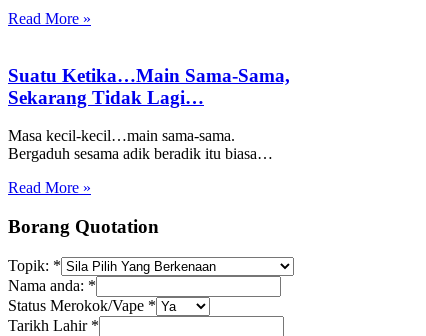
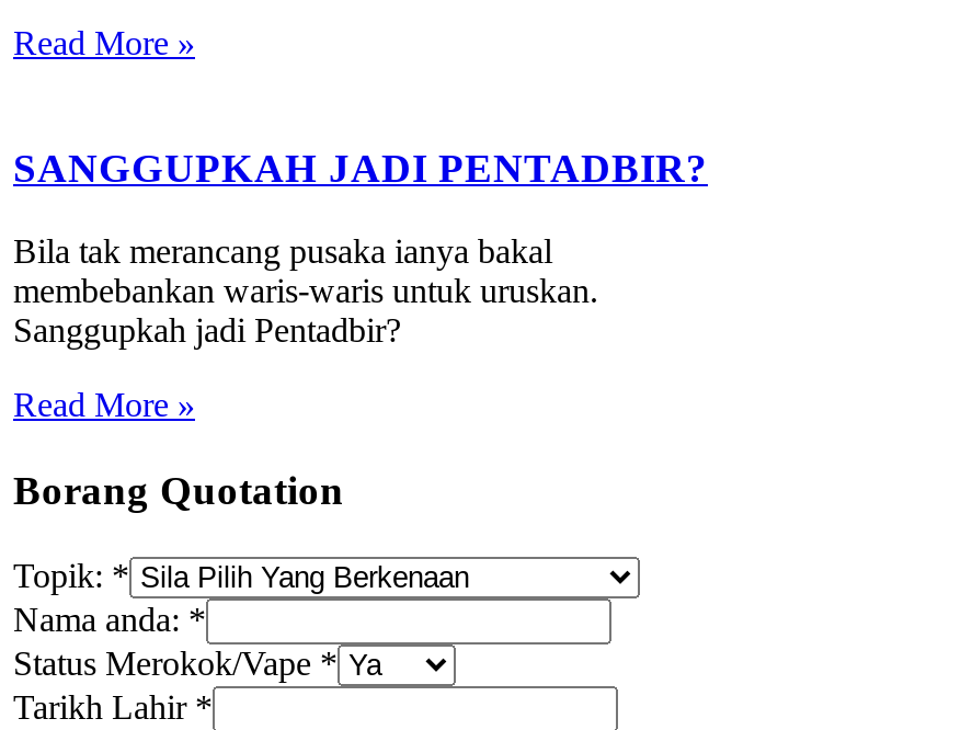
[8,65,290,108] Suatu Ketika…Main Sama-Sama, | Sekarang Tidak Lagi… -> [13,144,708,190] SANGGUPKAH JADI PENTADBIR?
[8,127,273,162] Masa kecil-kecil…main sama-sama. | Bergaduh sesama adik beradik itu biasa… -> [13,233,598,349] Bila tak merancang pusaka ianya bakal | membebankan waris-waris untuk uruskan. | Sanggupkah jadi Pentadbir?

